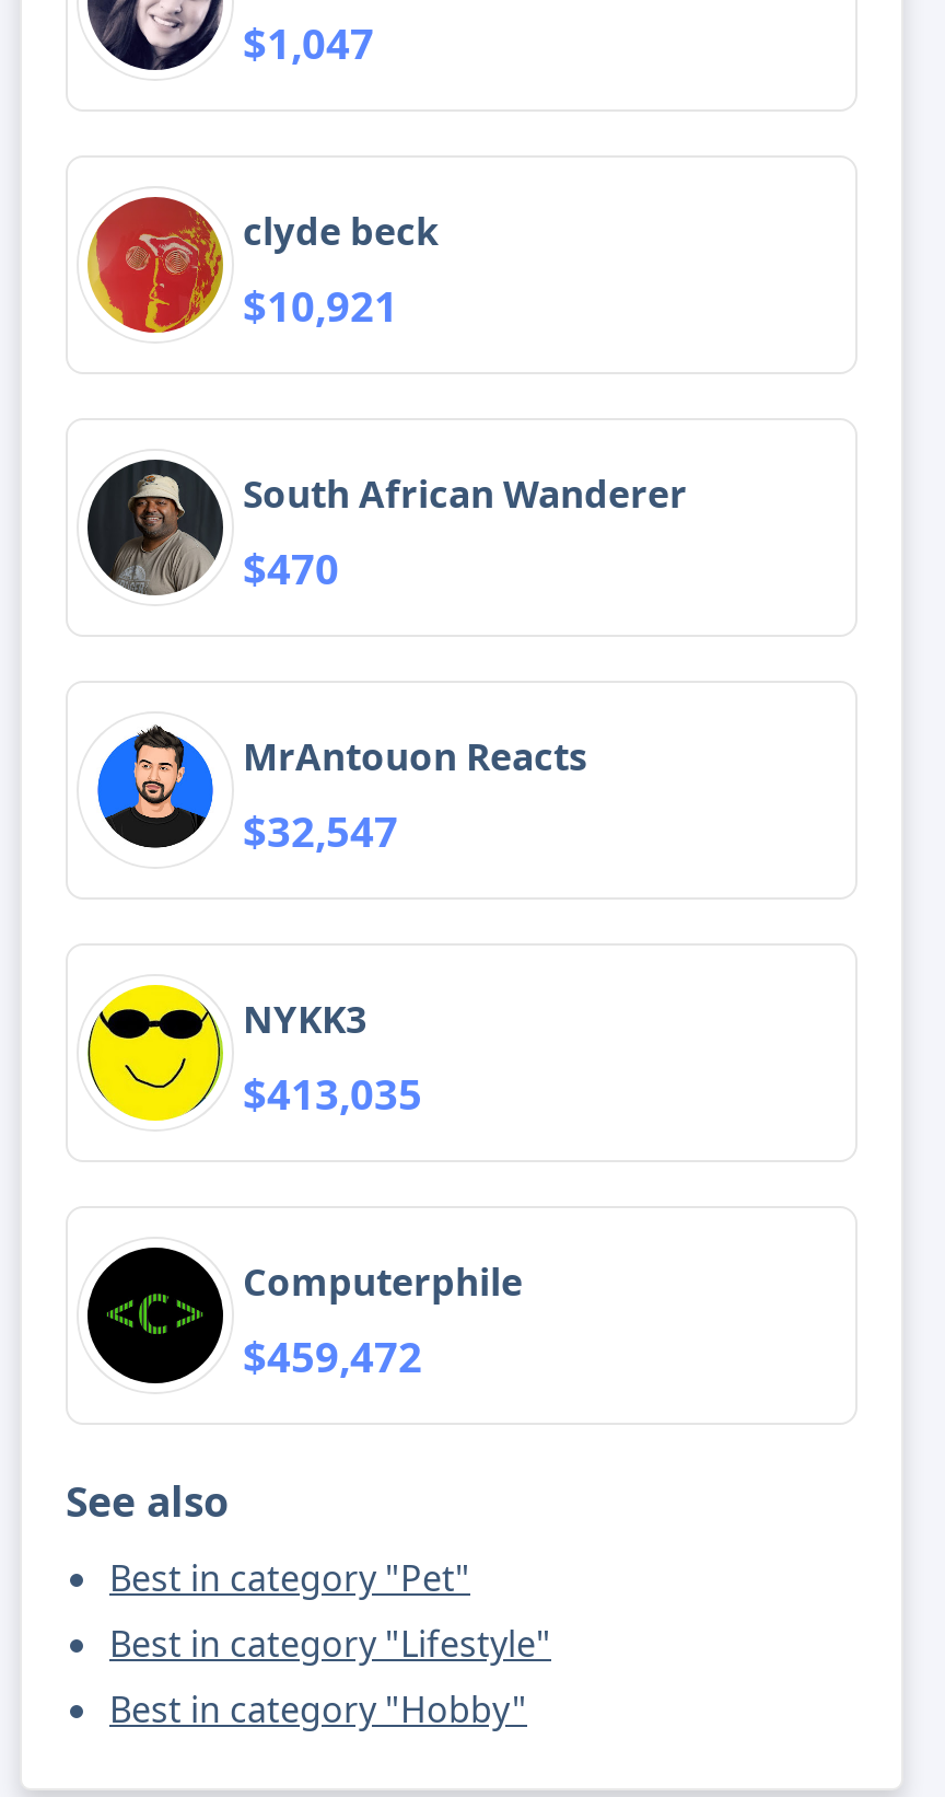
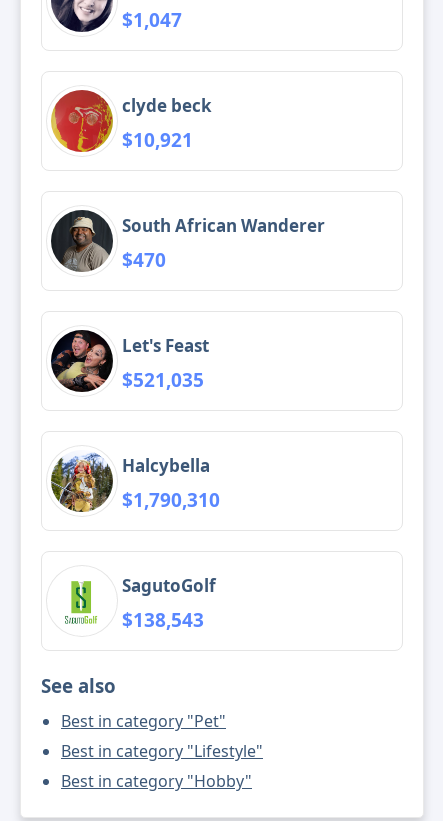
[87,722,586,860] [image] | MrAntouon Reacts | $32,547 -> [50,329,209,393] [image] | Let's Feast | $521,035
[87,983,422,1123] [image] | NYKK3 | $413,035 -> [51,450,220,513] [image] | Halcybella | $1,790,310
[85,1245,523,1386] [image] | Computerphile | $459,472 -> [51,570,216,633] [image] | SagutoGolf | $138,543

